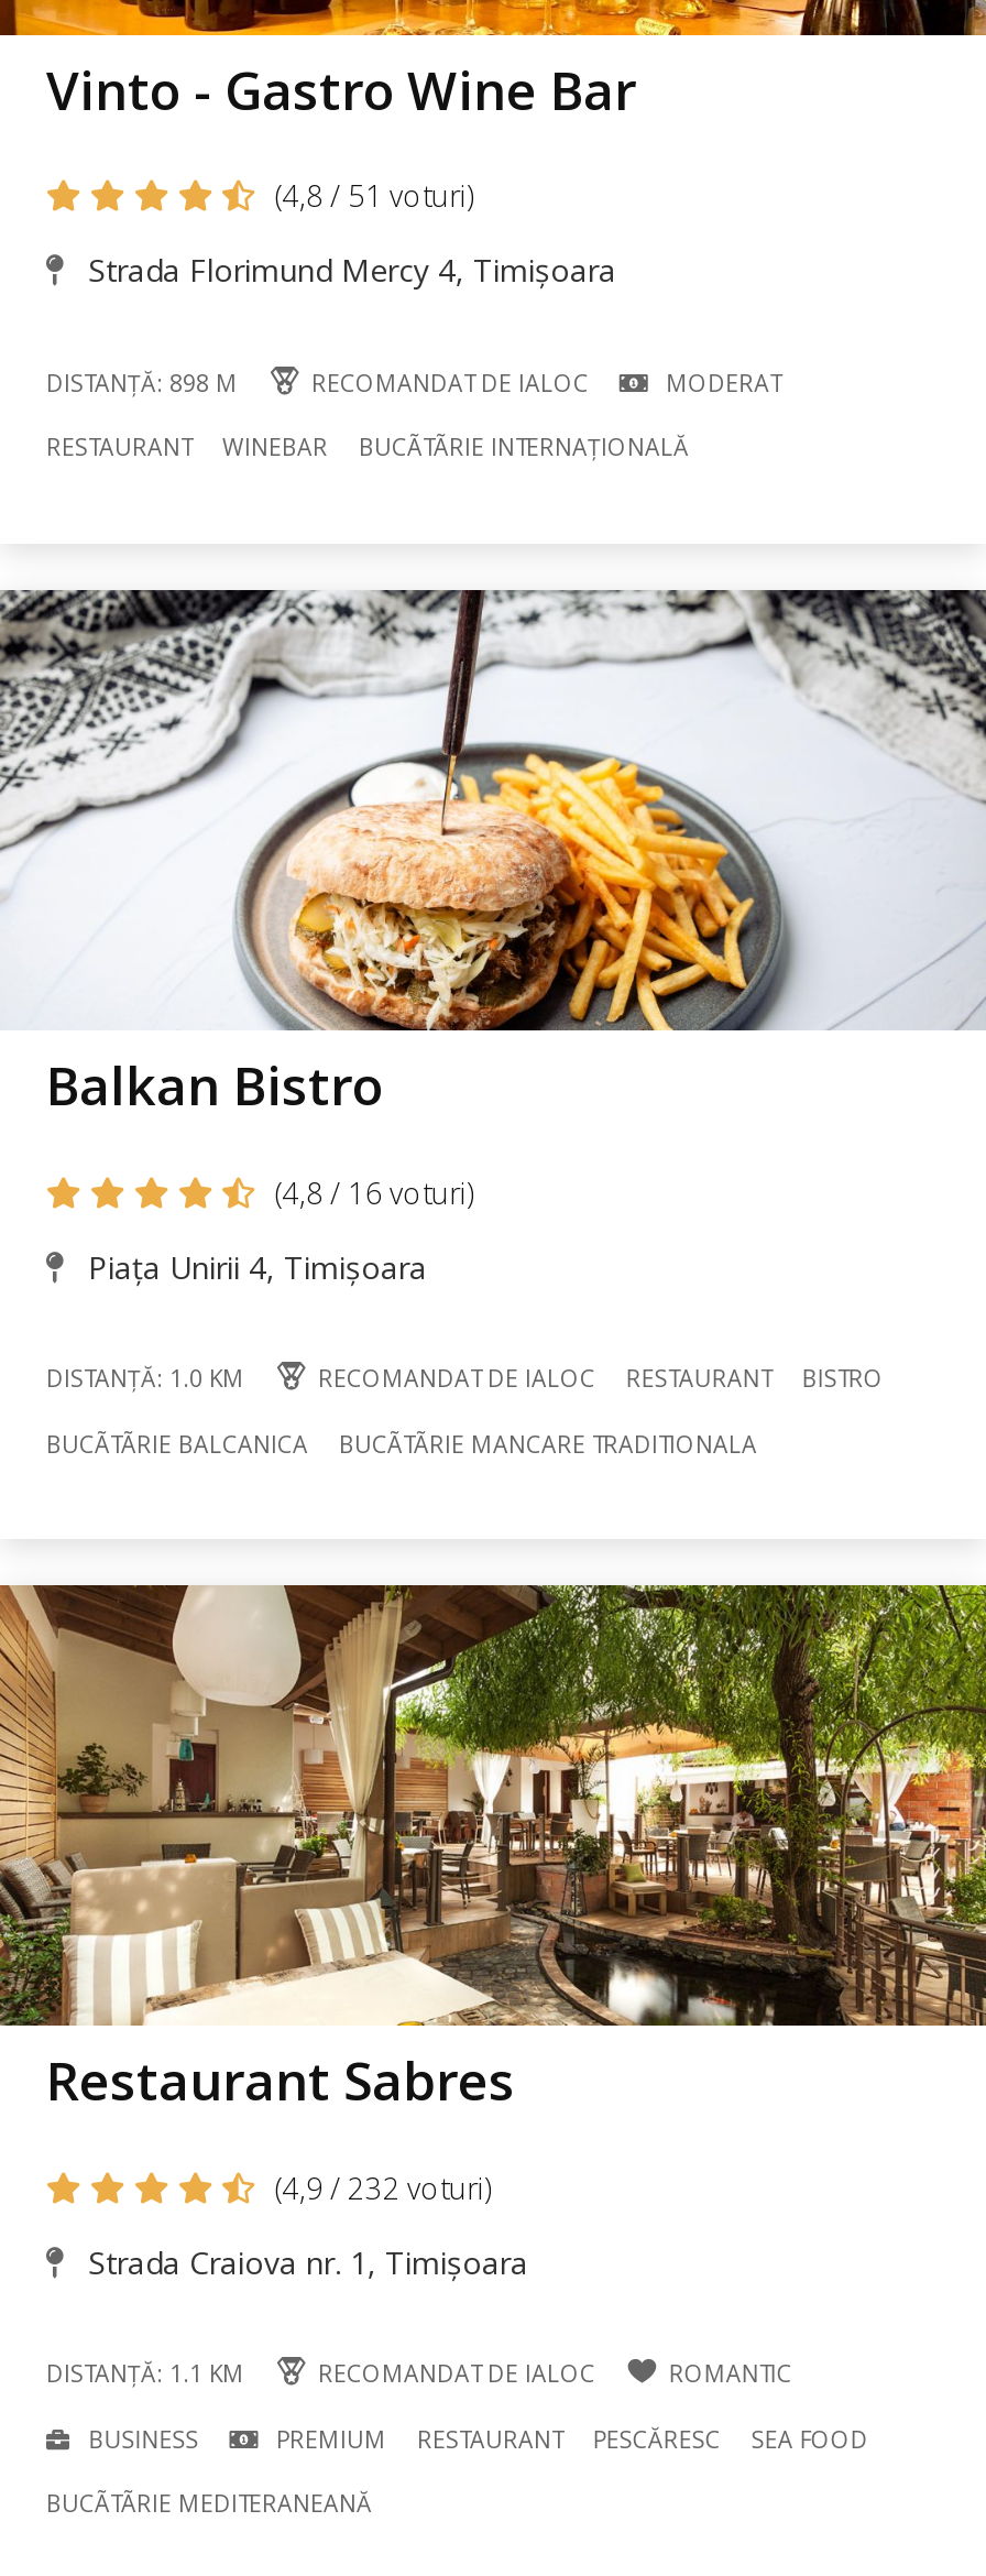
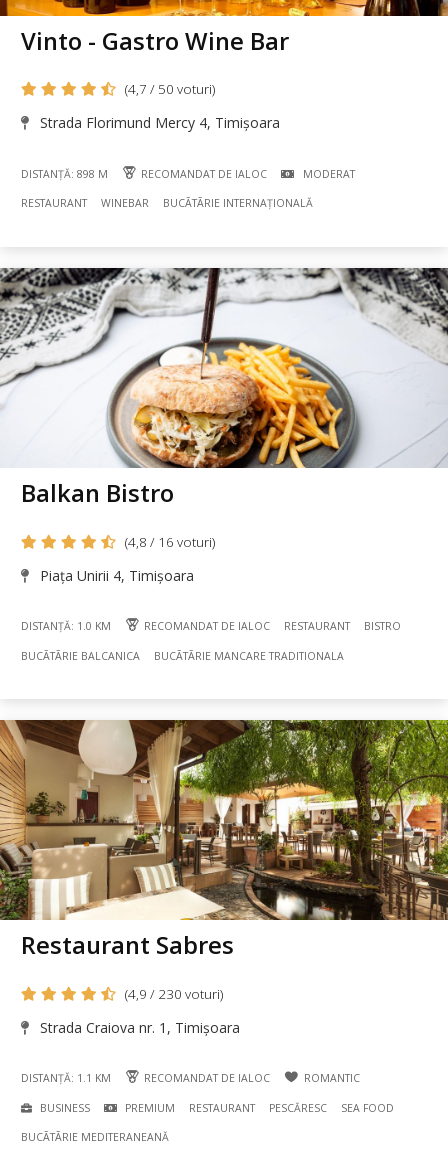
[275,177,473,217] (4,8 / 51 voturi) -> [125,80,215,98] (4,7 / 50 voturi)
[275,2168,491,2208] (4,9 / 232 voturi) -> [125,985,223,1003] (4,9 / 230 voturi)

